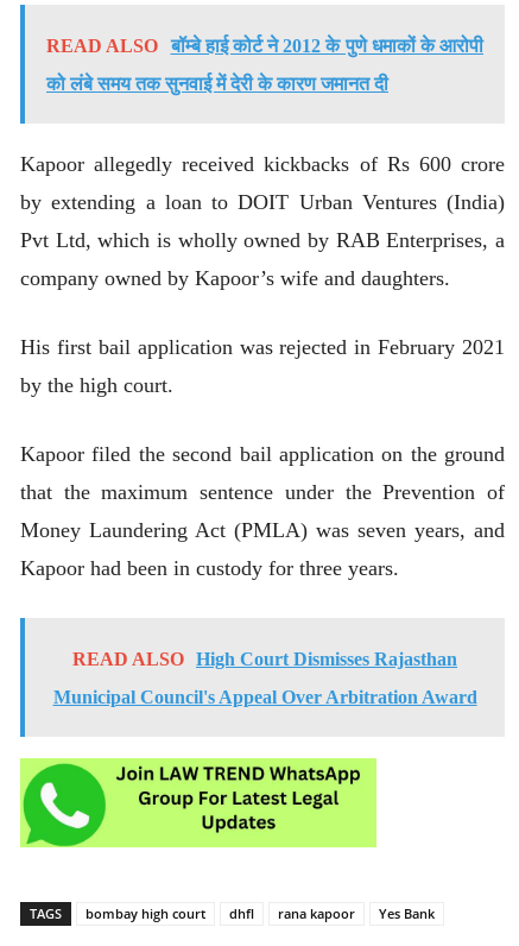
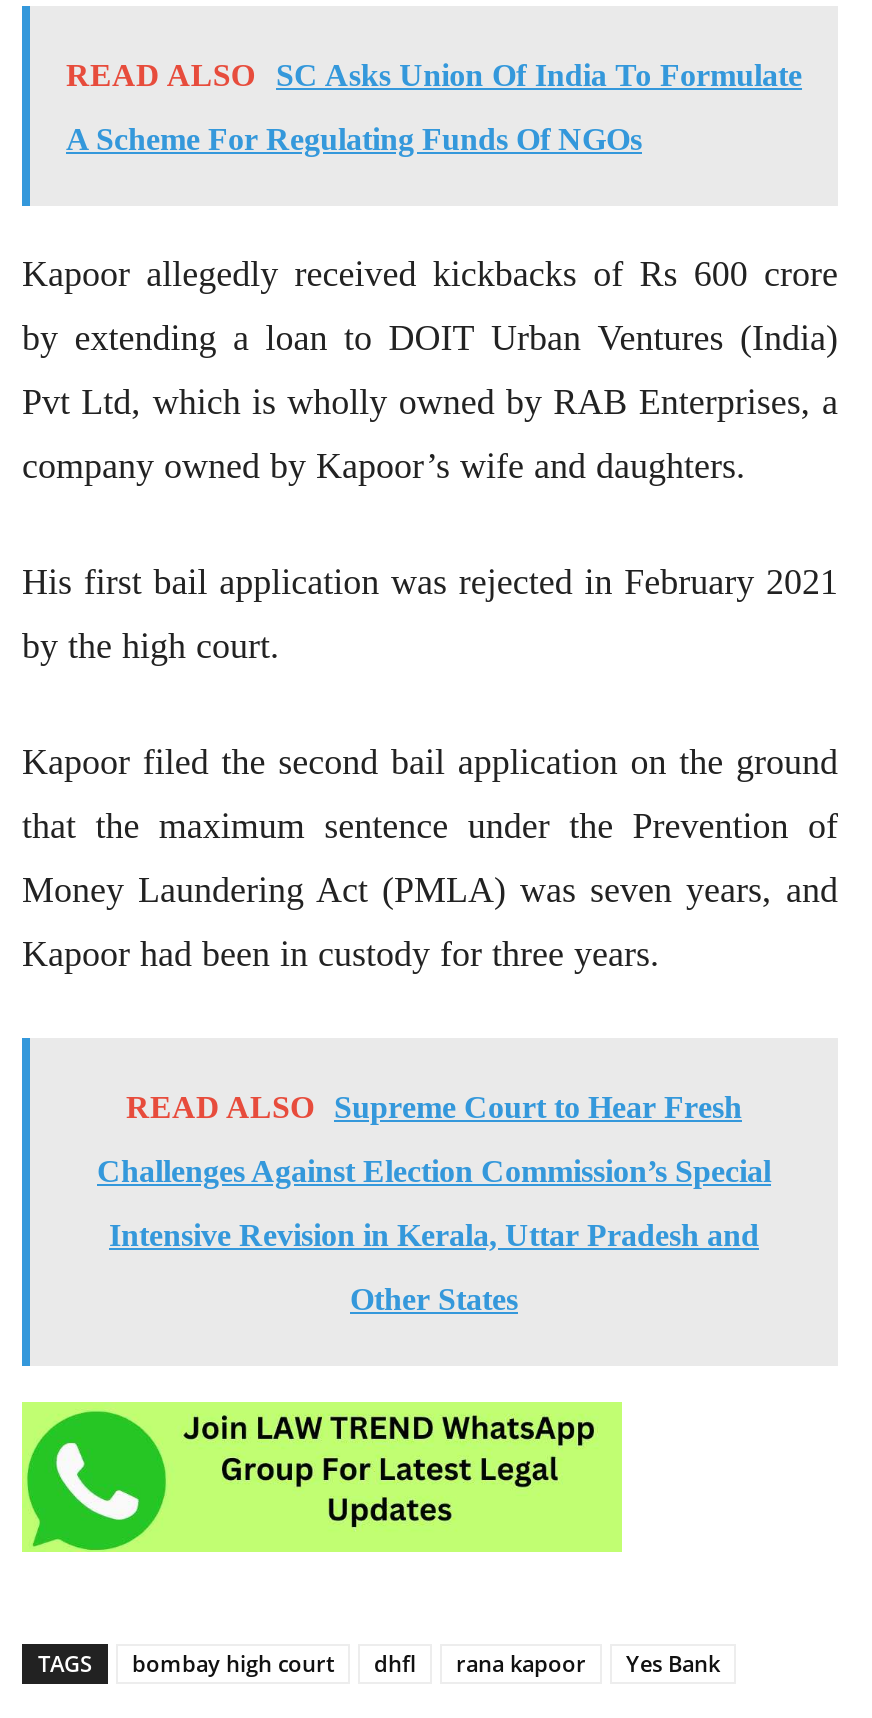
[170,35,483,56] बॉम्बे हाई कोर्ट ने 2012 के पुणे धमाकों के आरोपी -> [276,58,802,92] SC Asks Union Of India To Formulate
[46,73,388,94] को लंबे समय तक सुनवाई में देरी के कारण जमानत दी -> [66,122,642,156] A Scheme For Regulating Funds Of NGOs
[53,649,477,707] READ ALSO High Court Dismisses Rajasthan | Municipal Council's Appeal Over Arbitration Award -> [97,1090,771,1316] READ ALSO Supreme Court to Hear Fresh | Challenges Against Election Commission’s Special | Intensive Revision in Kerala, Uttar Pradesh and | Other States

